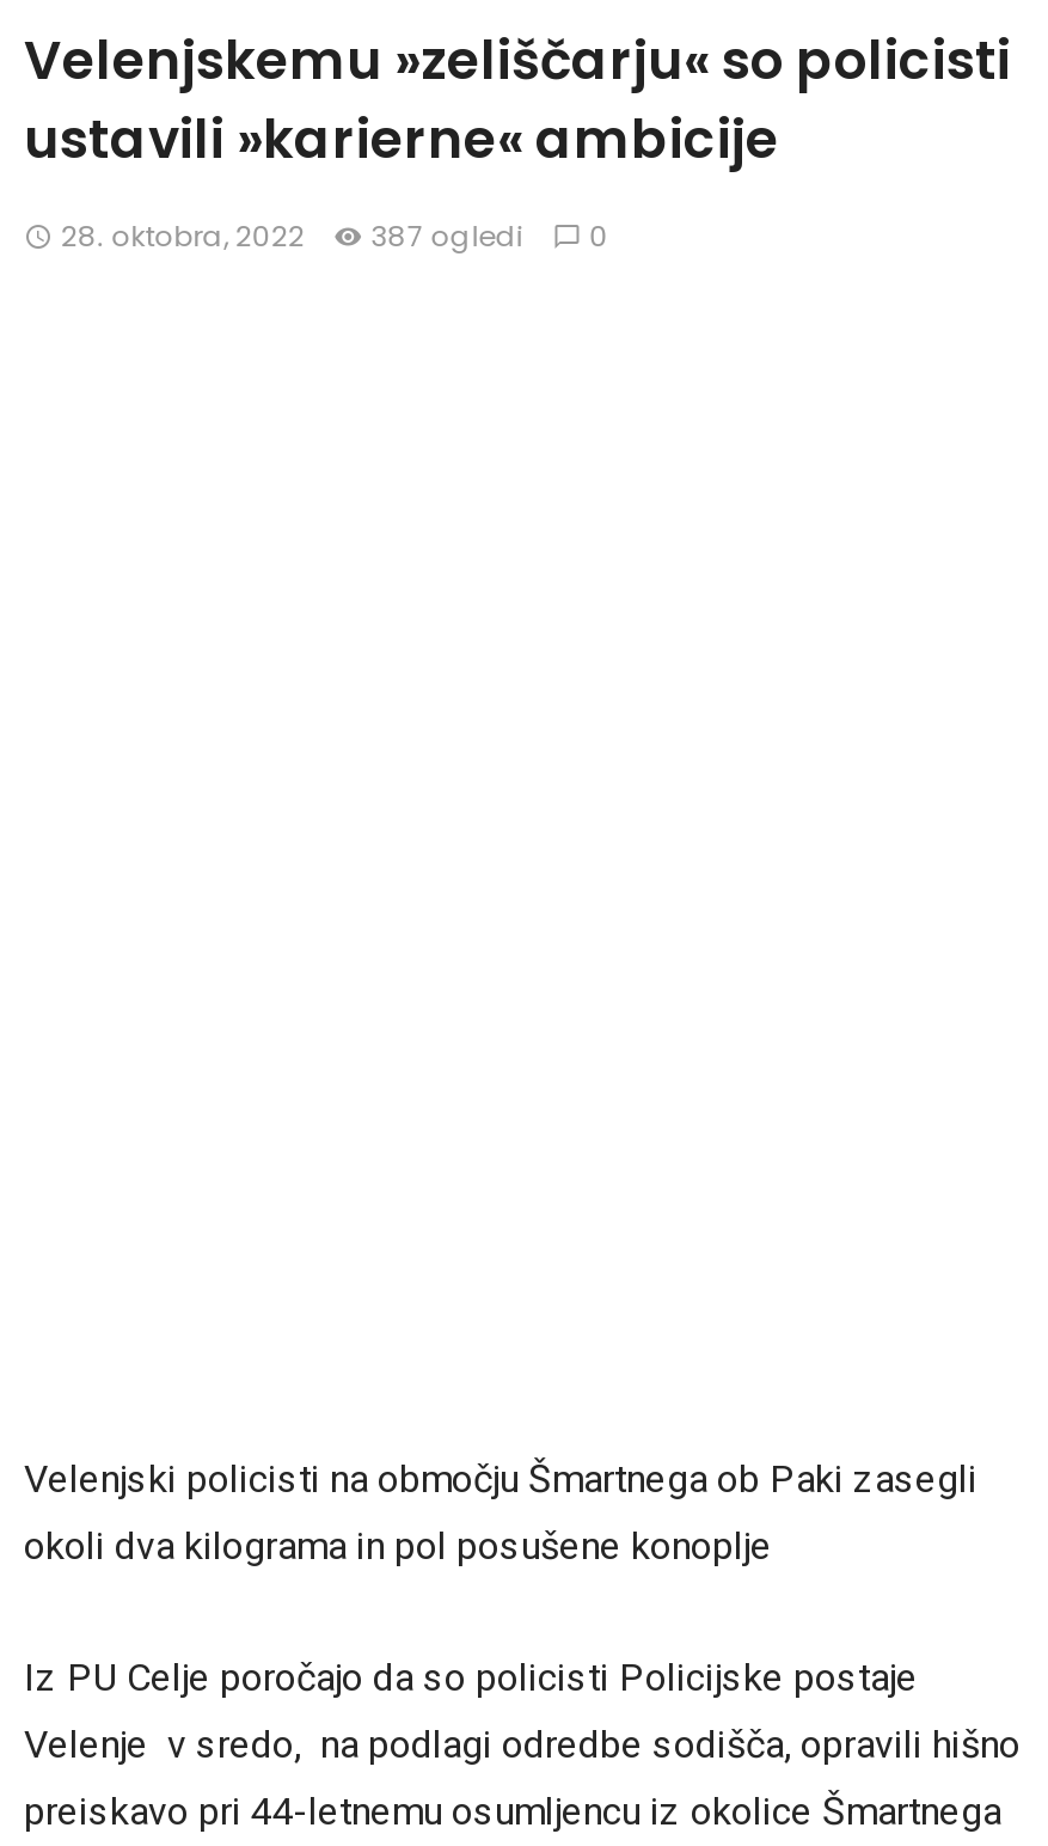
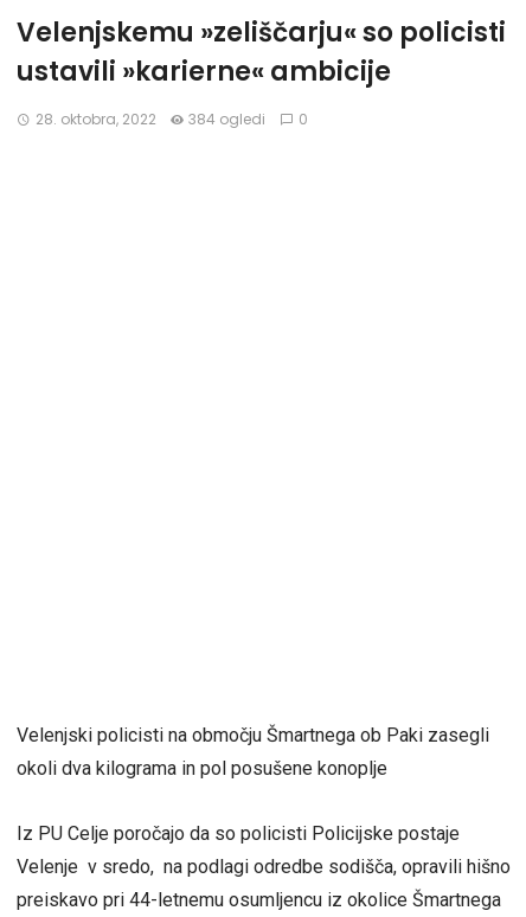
[61,215,609,256] 28. oktobra, 2022 387 ogledi 0 -> [35,109,308,129] 28. oktobra, 2022 384 ogledi 0

